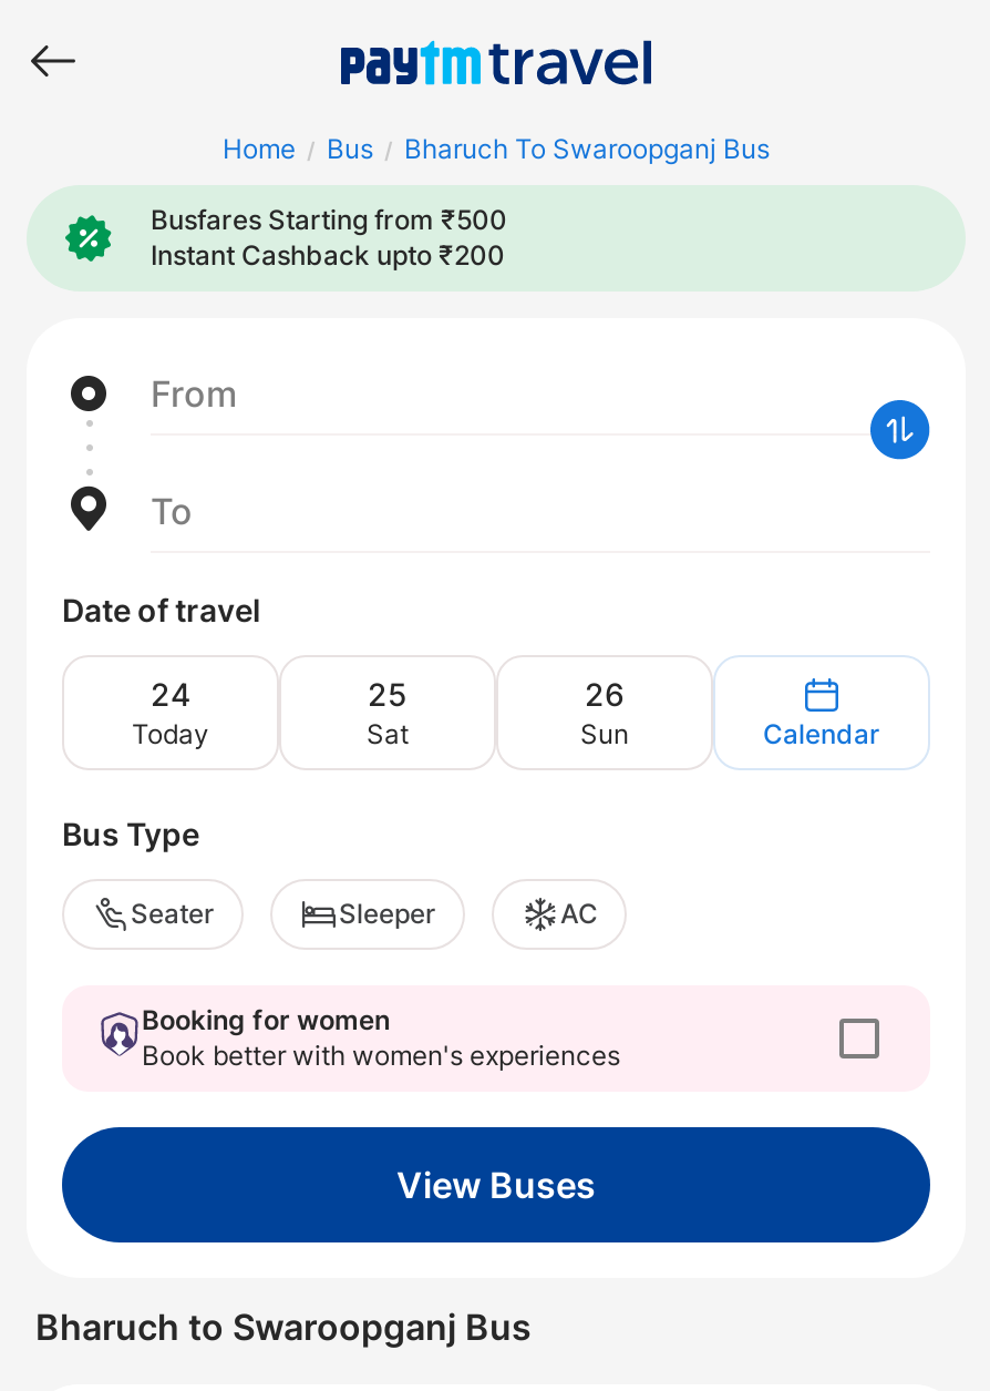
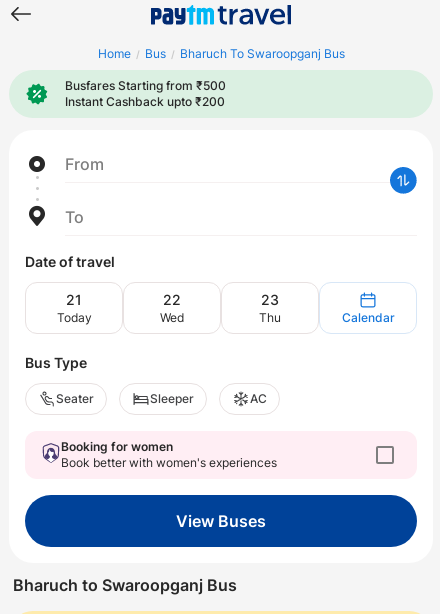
[151,675,190,713] 24 -> [66,291,82,308] 21
[367,675,409,750] 25 | Sat -> [160,291,184,325] 22 | Wed
[580,675,629,750] 26 | Sun -> [259,291,281,325] 23 | Thu

